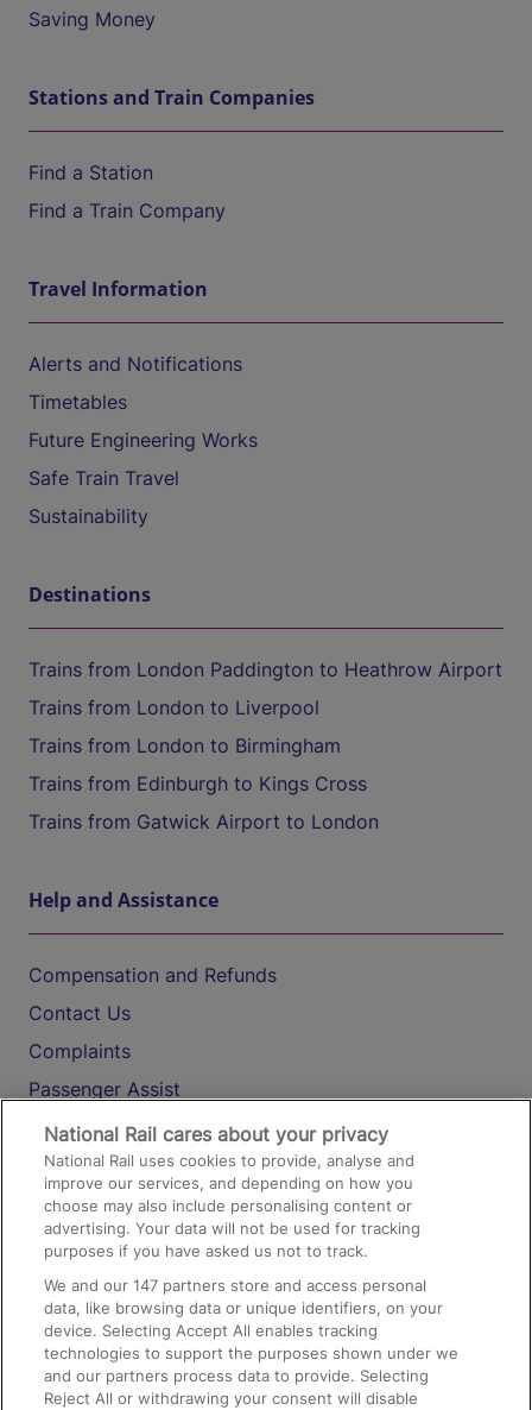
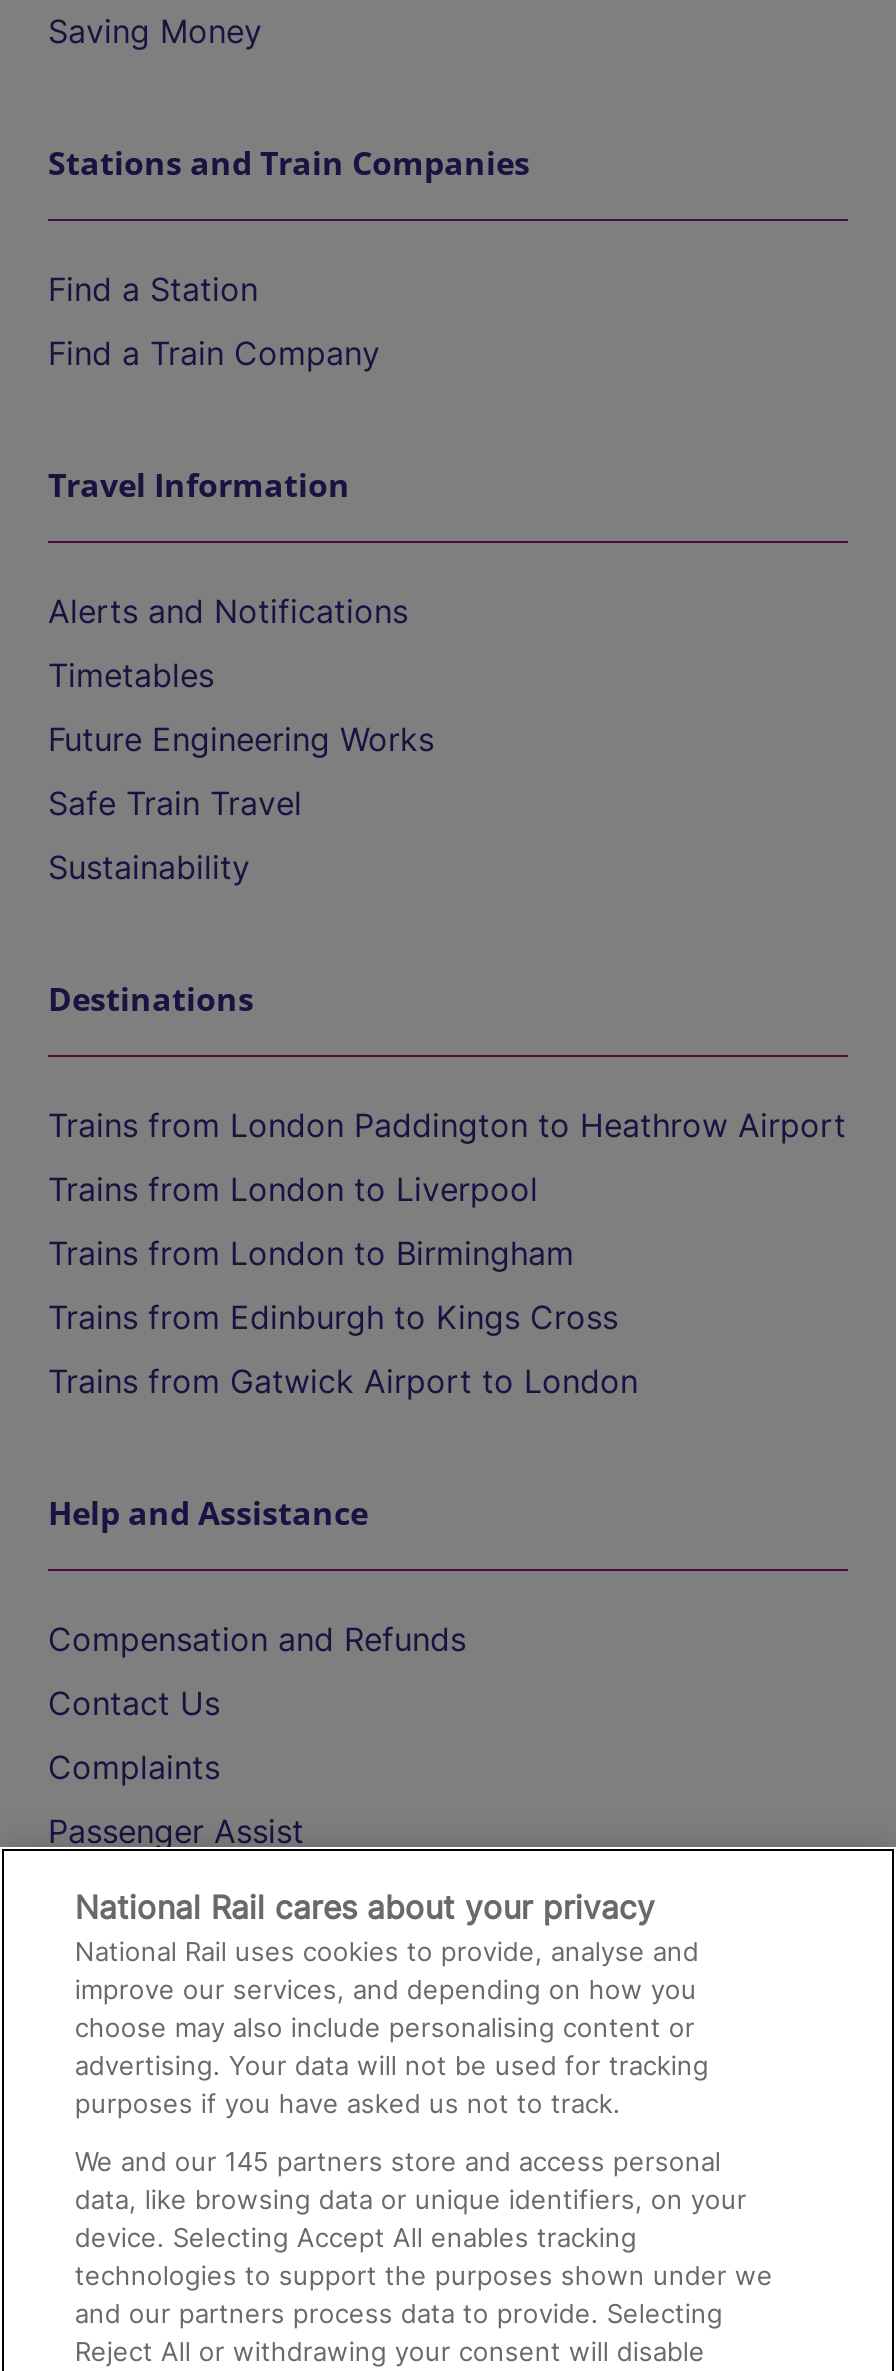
[44,1276,427,1295] We and our 147 partners store and access personal -> [75,2145,721,2177] We and our 145 partners store and access personal

